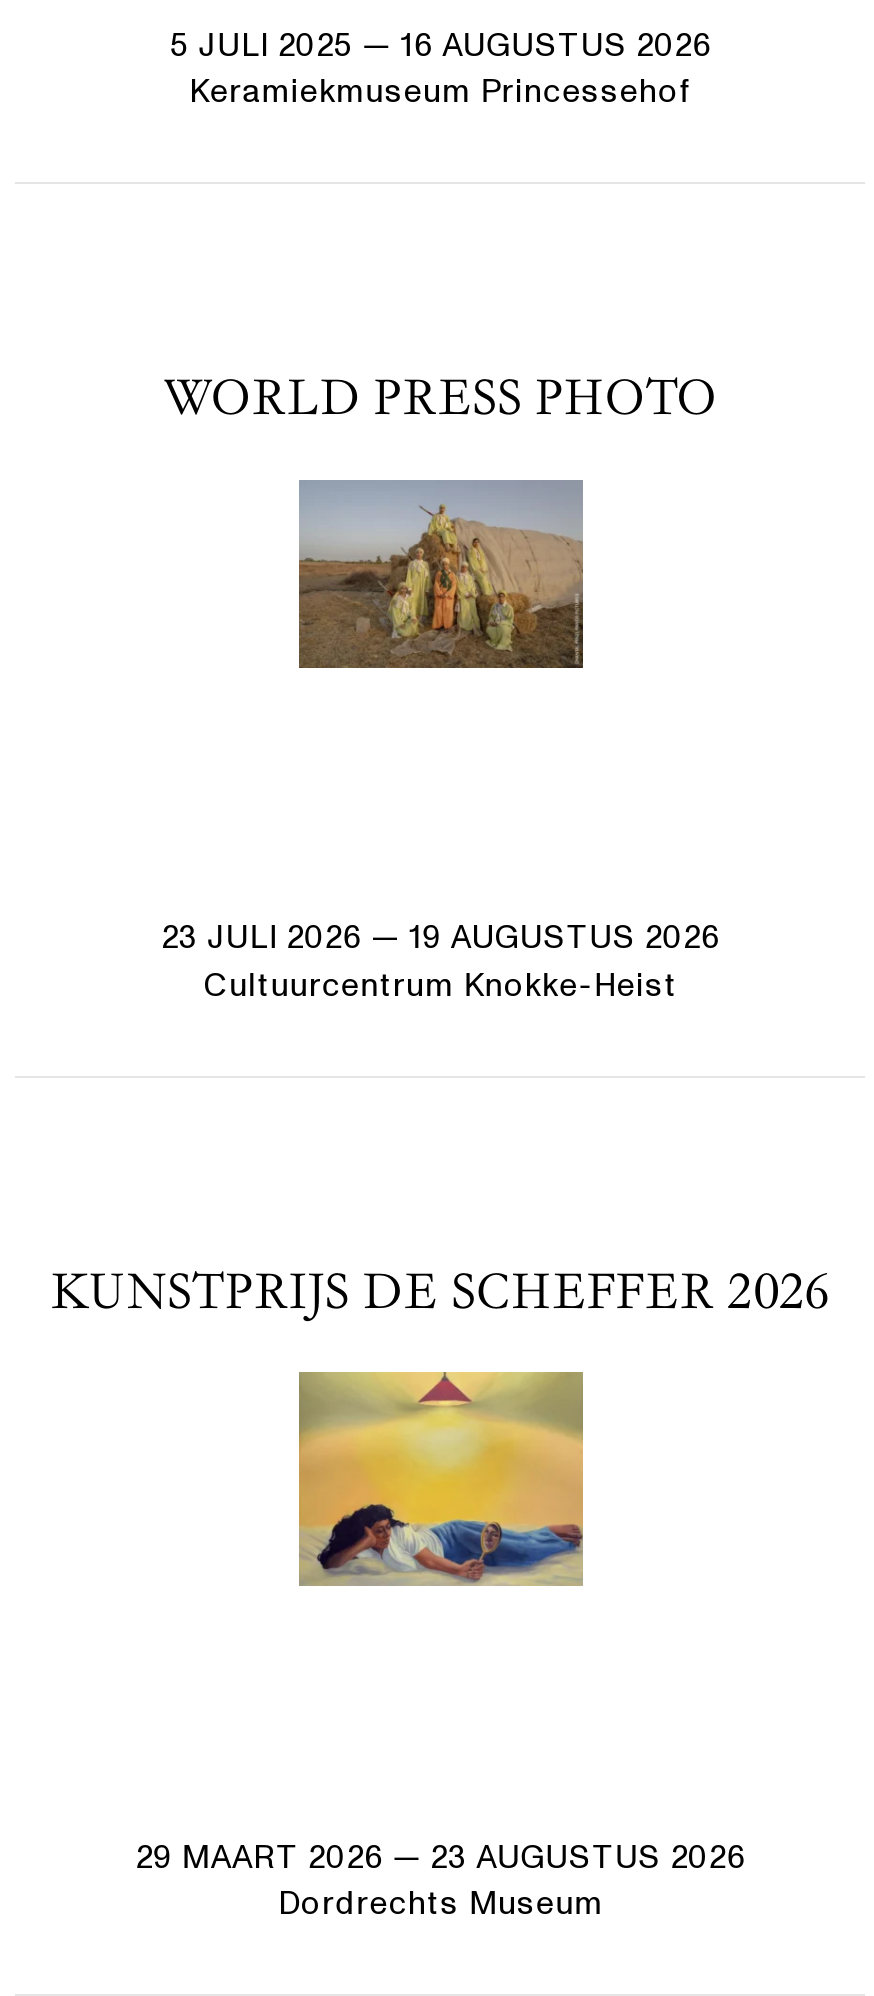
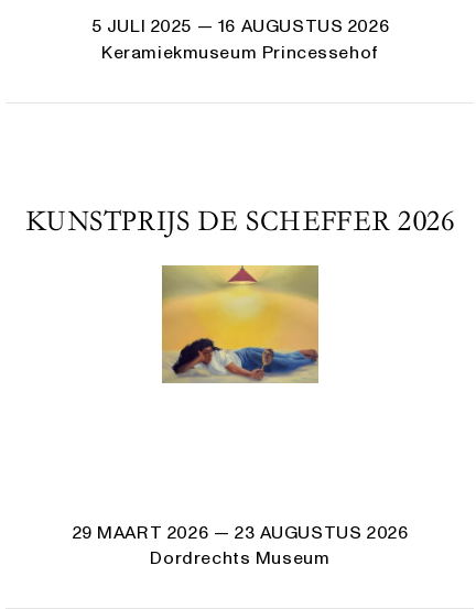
[164,368,718,428] WORLD PRESS PHOTO -> none
[297,479,585,671] [image] -> none
[162,923,720,1002] 23 JULI 2026 — 19 AUGUSTUS 2026 | Cultuurcentrum Knokke-Heist -> none

